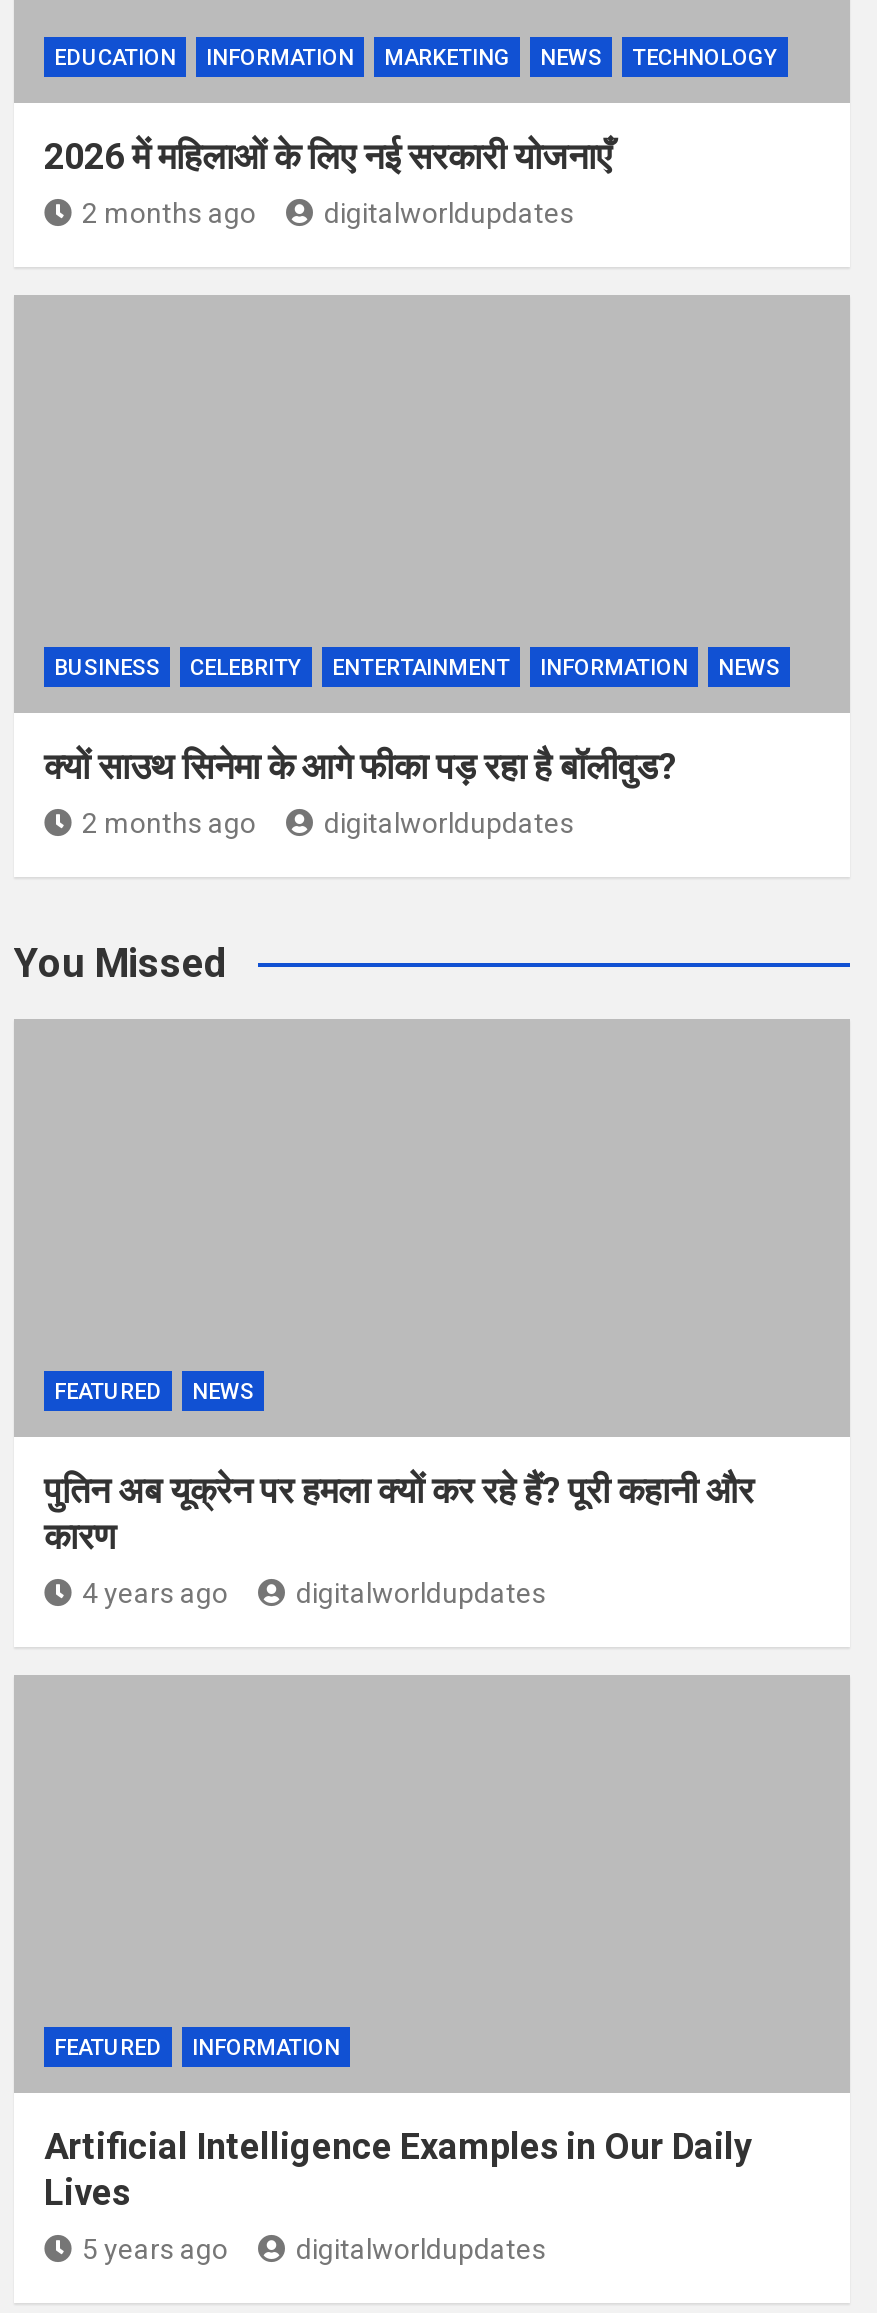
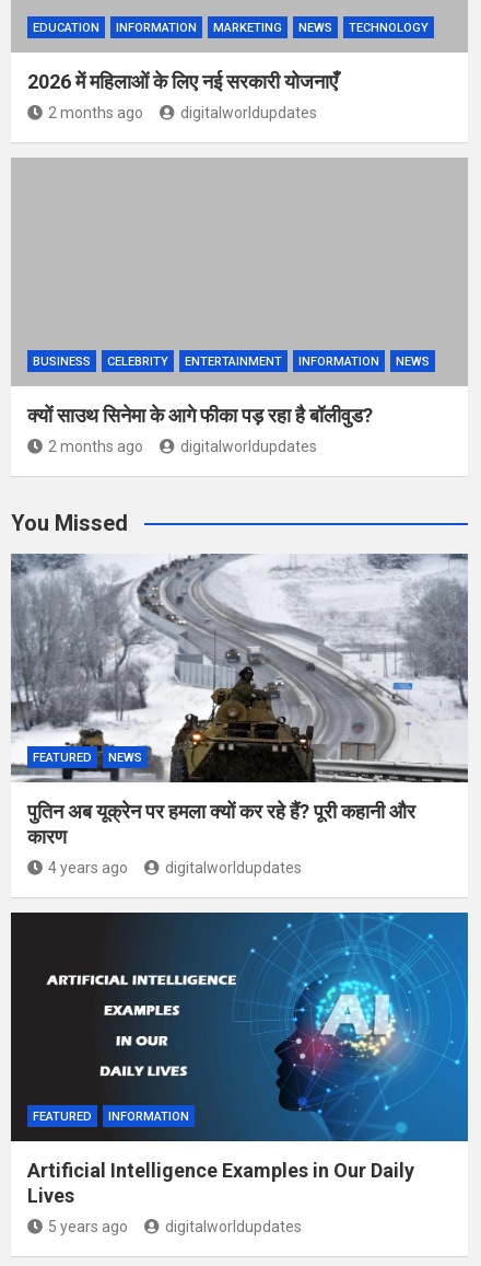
none -> [11,554,468,782] [image]
none -> [11,913,469,1141] [image]

